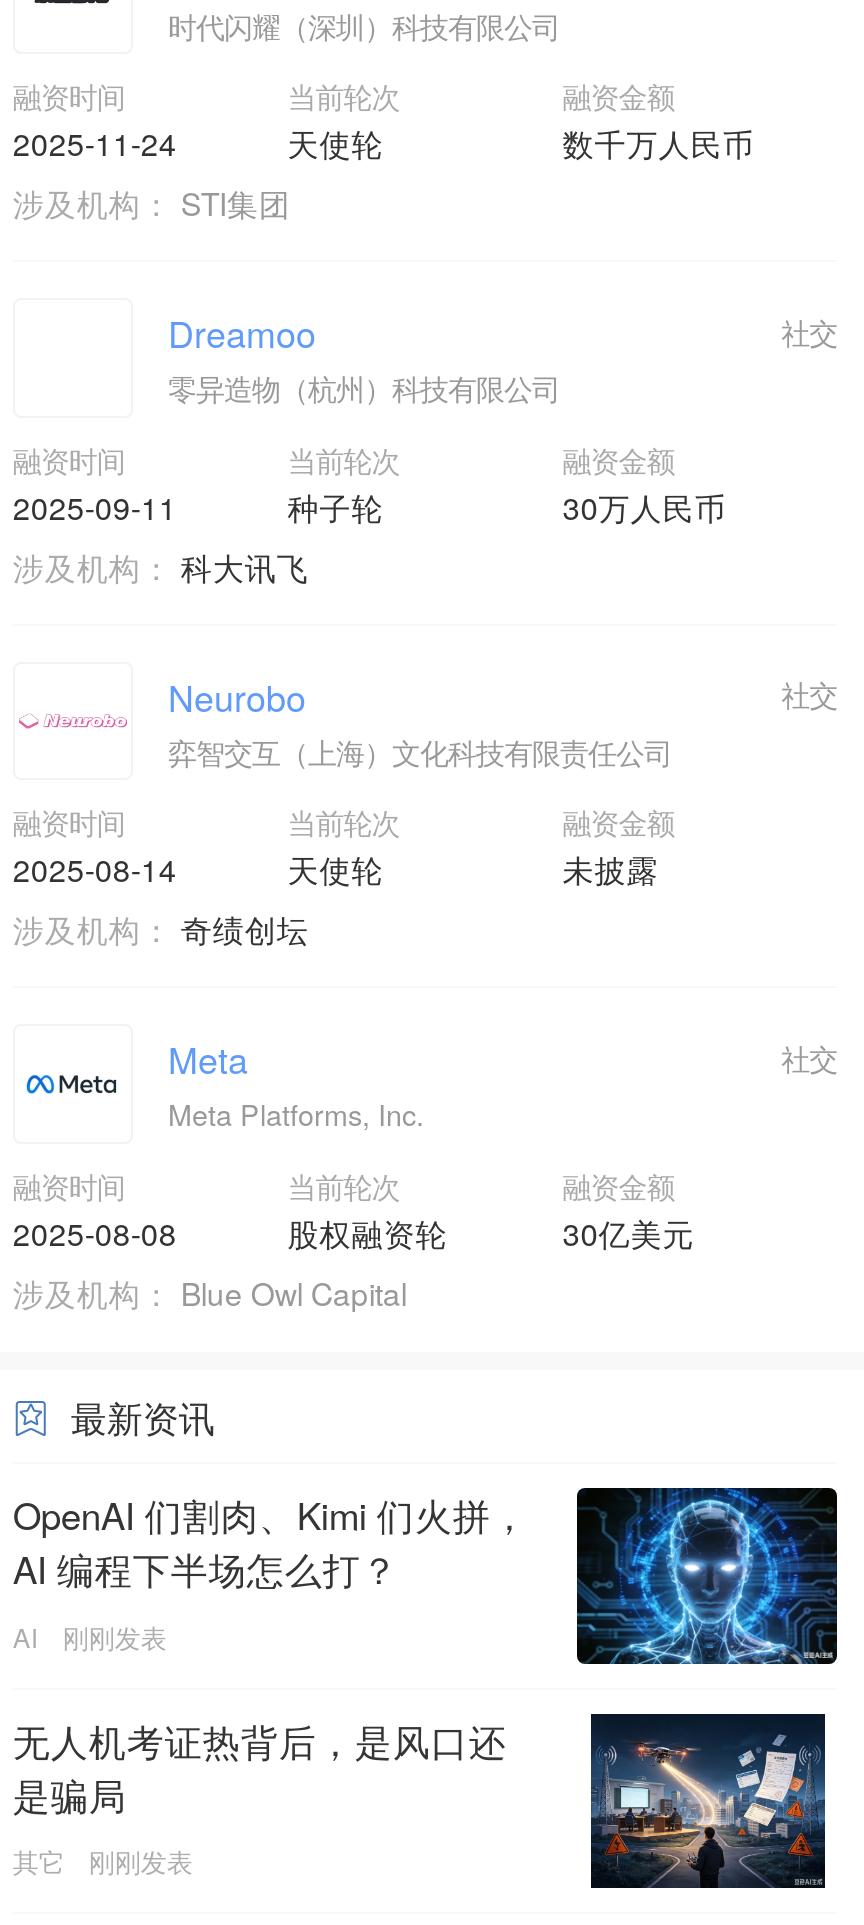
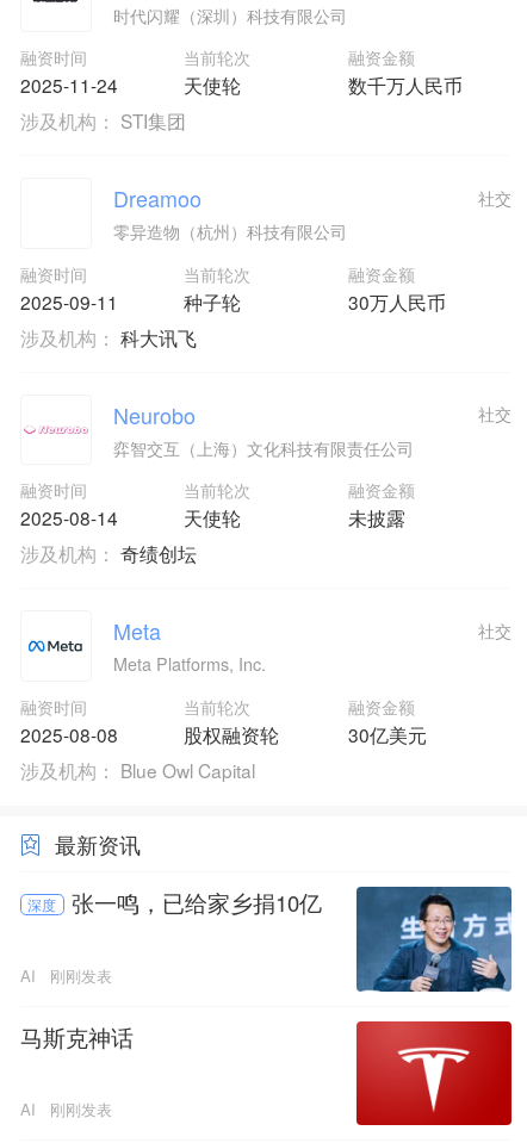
[13,1486,839,1666] [image] | OpenAI 们割肉、Kimi 们火拼， | AI 编程下半场怎么打？ -> [28,886,513,992] [image] | 深度 | 张一鸣，已给家乡捐10亿
[13,1714,507,1881] 无人机考证热背后，是风口还 | 是骗局 | 其它 -> [20,1021,133,1121] 马斯克神话 | AI
[577,1712,837,1890] [image] -> [355,1020,513,1126] [image]

